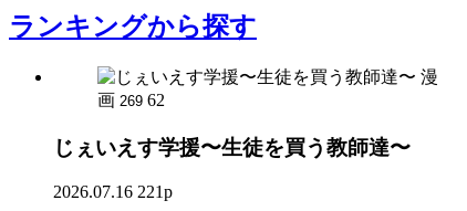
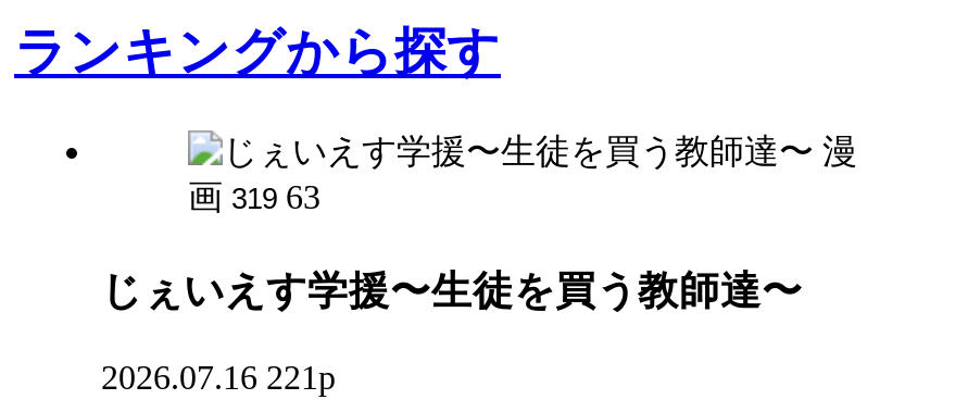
[97,91,165,109] 画 269 62 -> [188,178,320,215] 画 319 63

